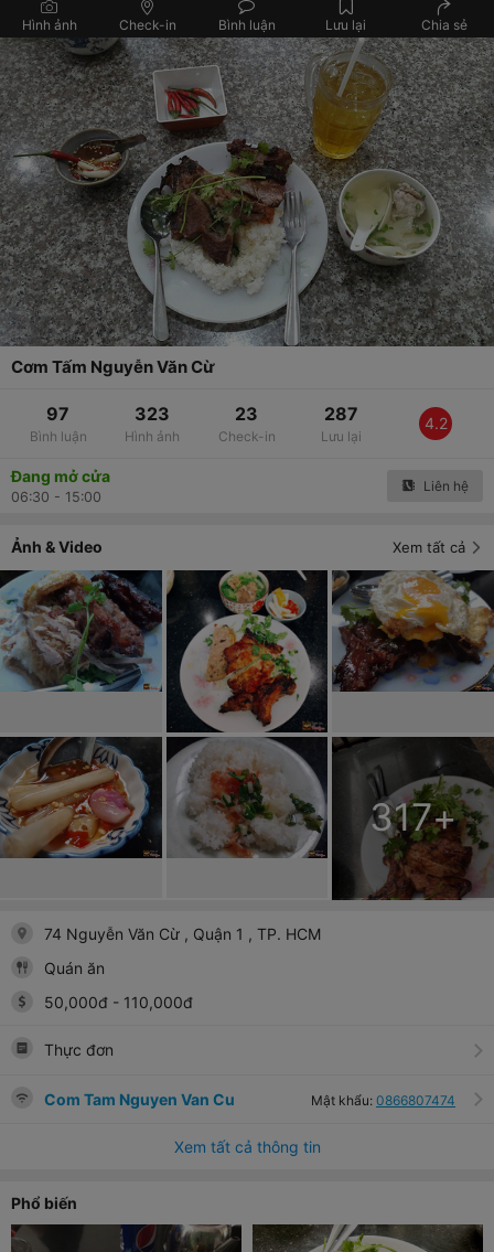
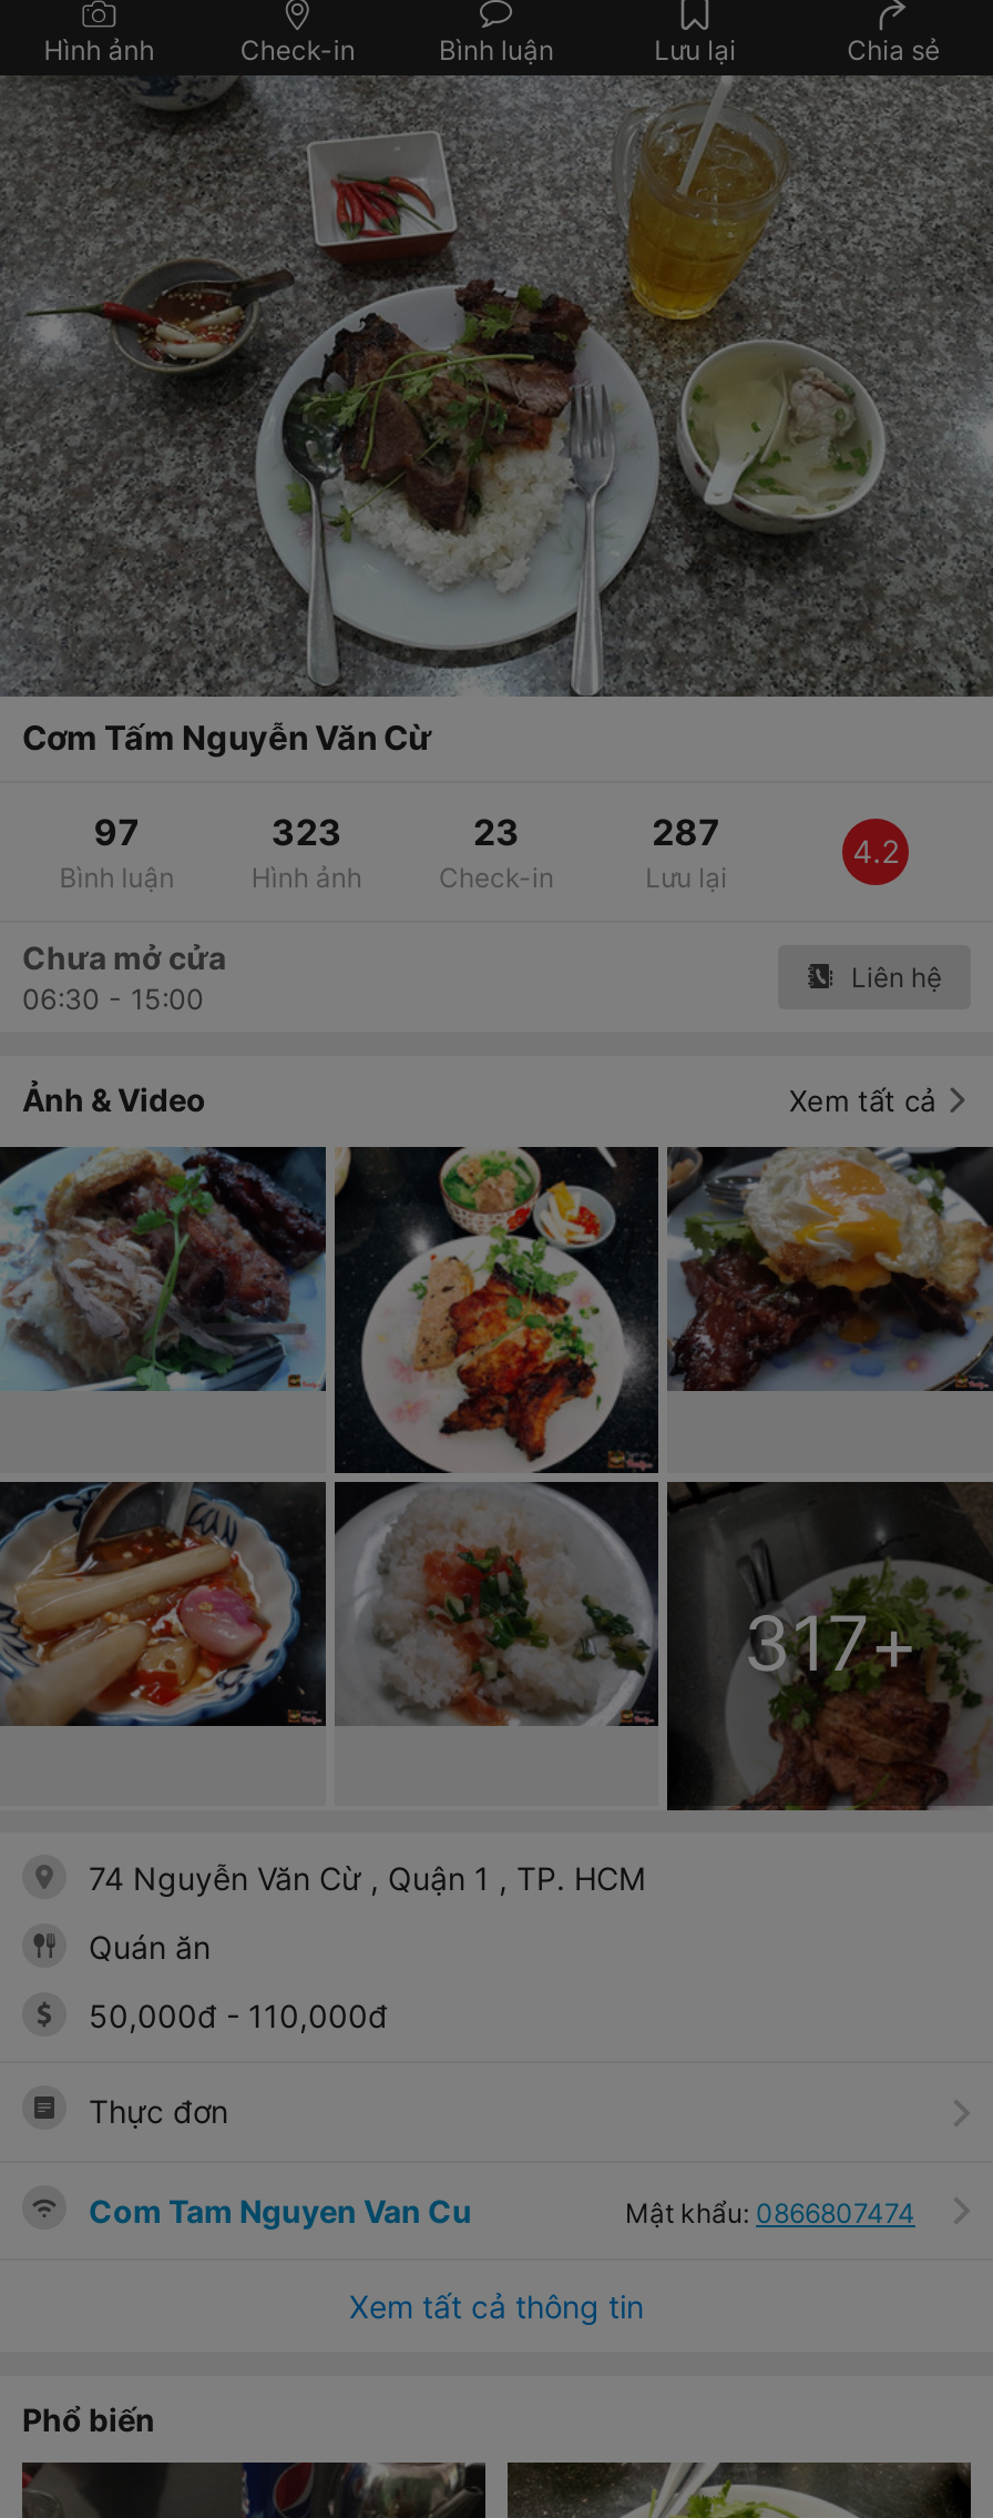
[11,467,110,485] Đang mở cửa -> [22,938,226,976] Chưa mở cửa

